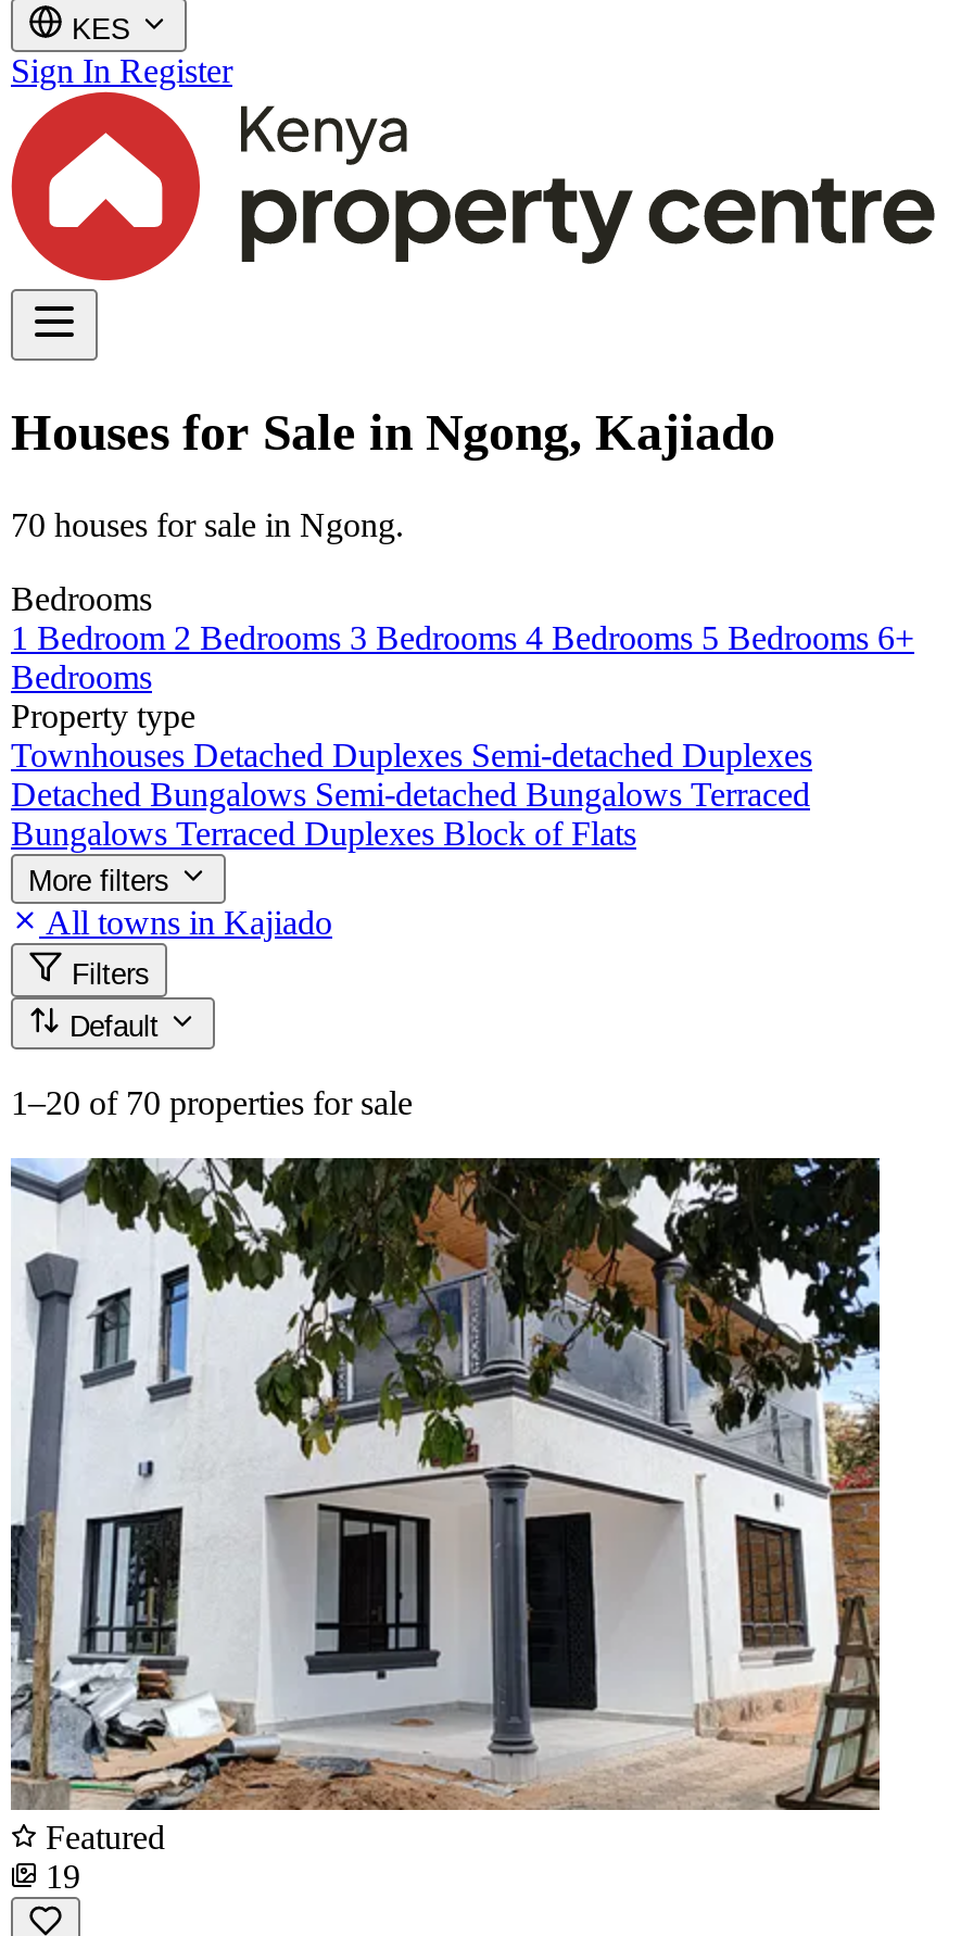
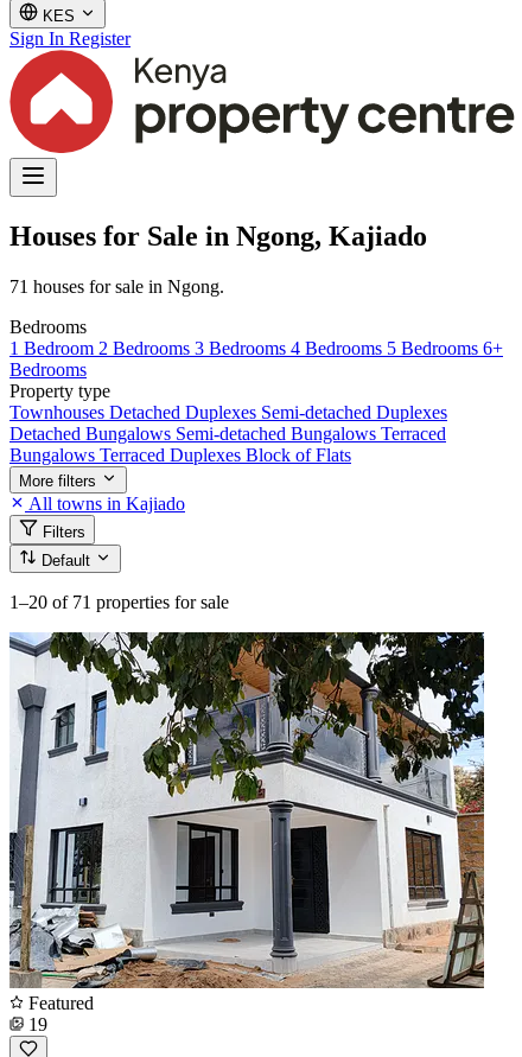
[11,506,404,543] 70 houses for sale in Ngong. -> [9,276,224,296] 71 houses for sale in Ngong.
[11,1084,413,1121] 1–20 of 70 properties for sale -> [9,592,229,612] 1–20 of 71 properties for sale

